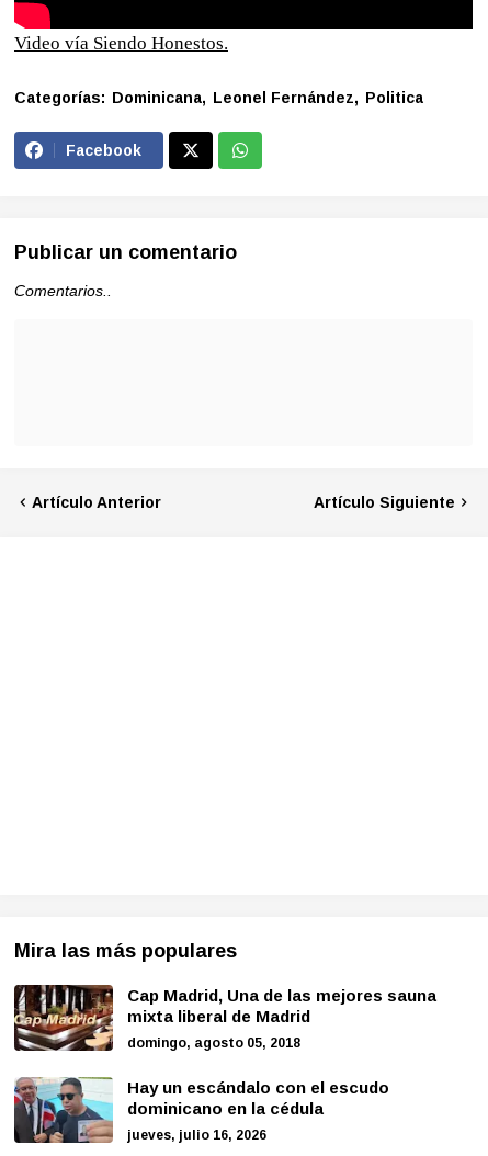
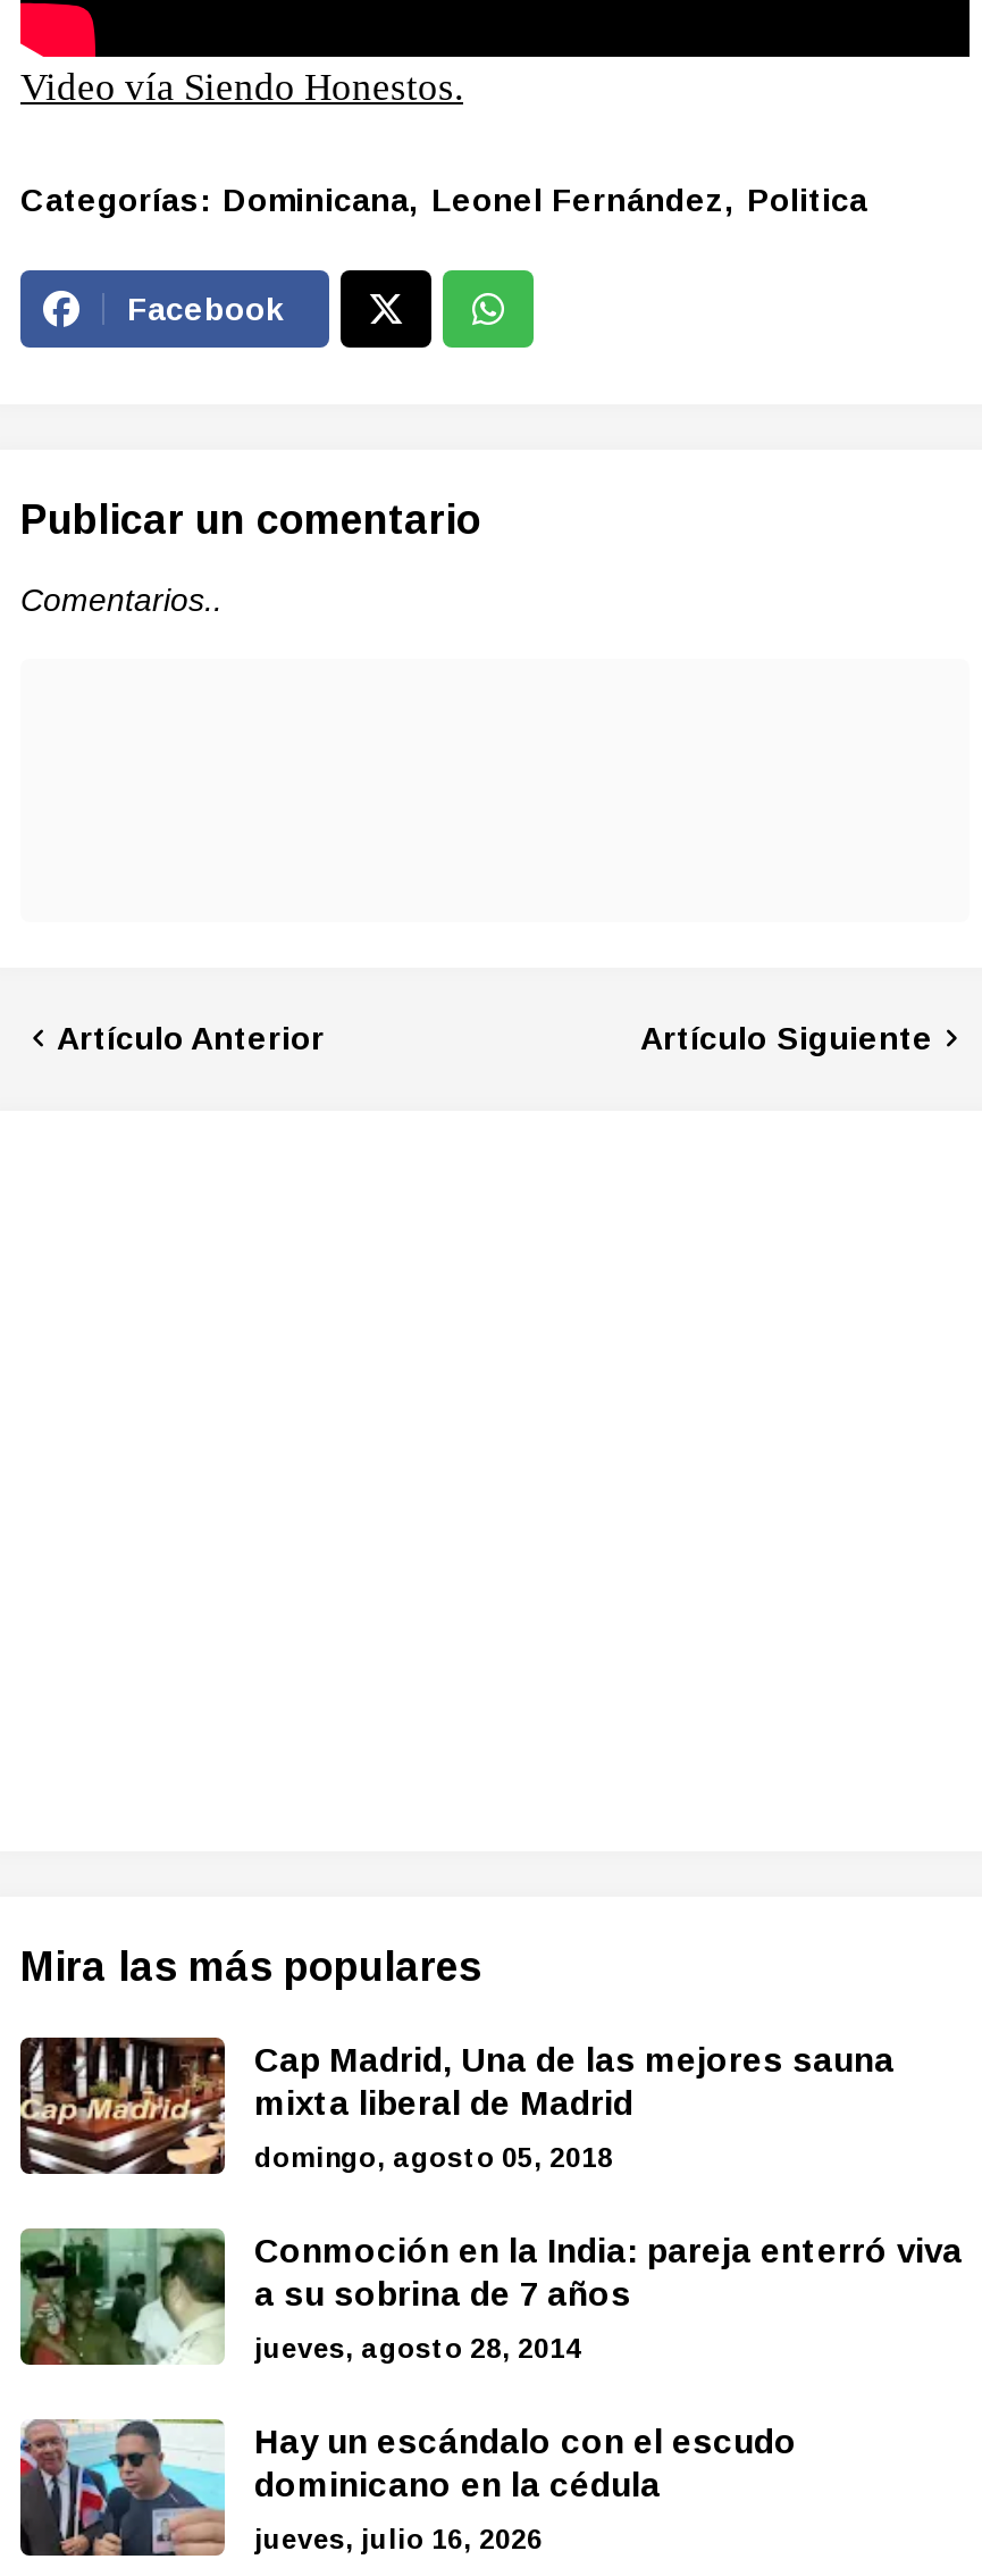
none -> [18,2228,963,2365] [image] | Conmoción en la India: pareja enterró viva | a su sobrina de 7 años | jueves, agosto 28, 2014

